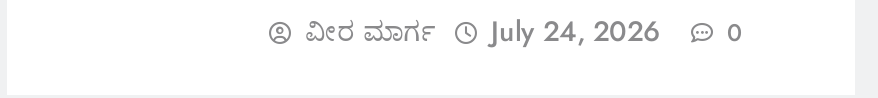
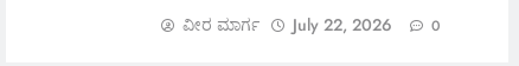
[491,11,661,51] July 24, 2026 -> [293,13,392,36] July 22, 2026

